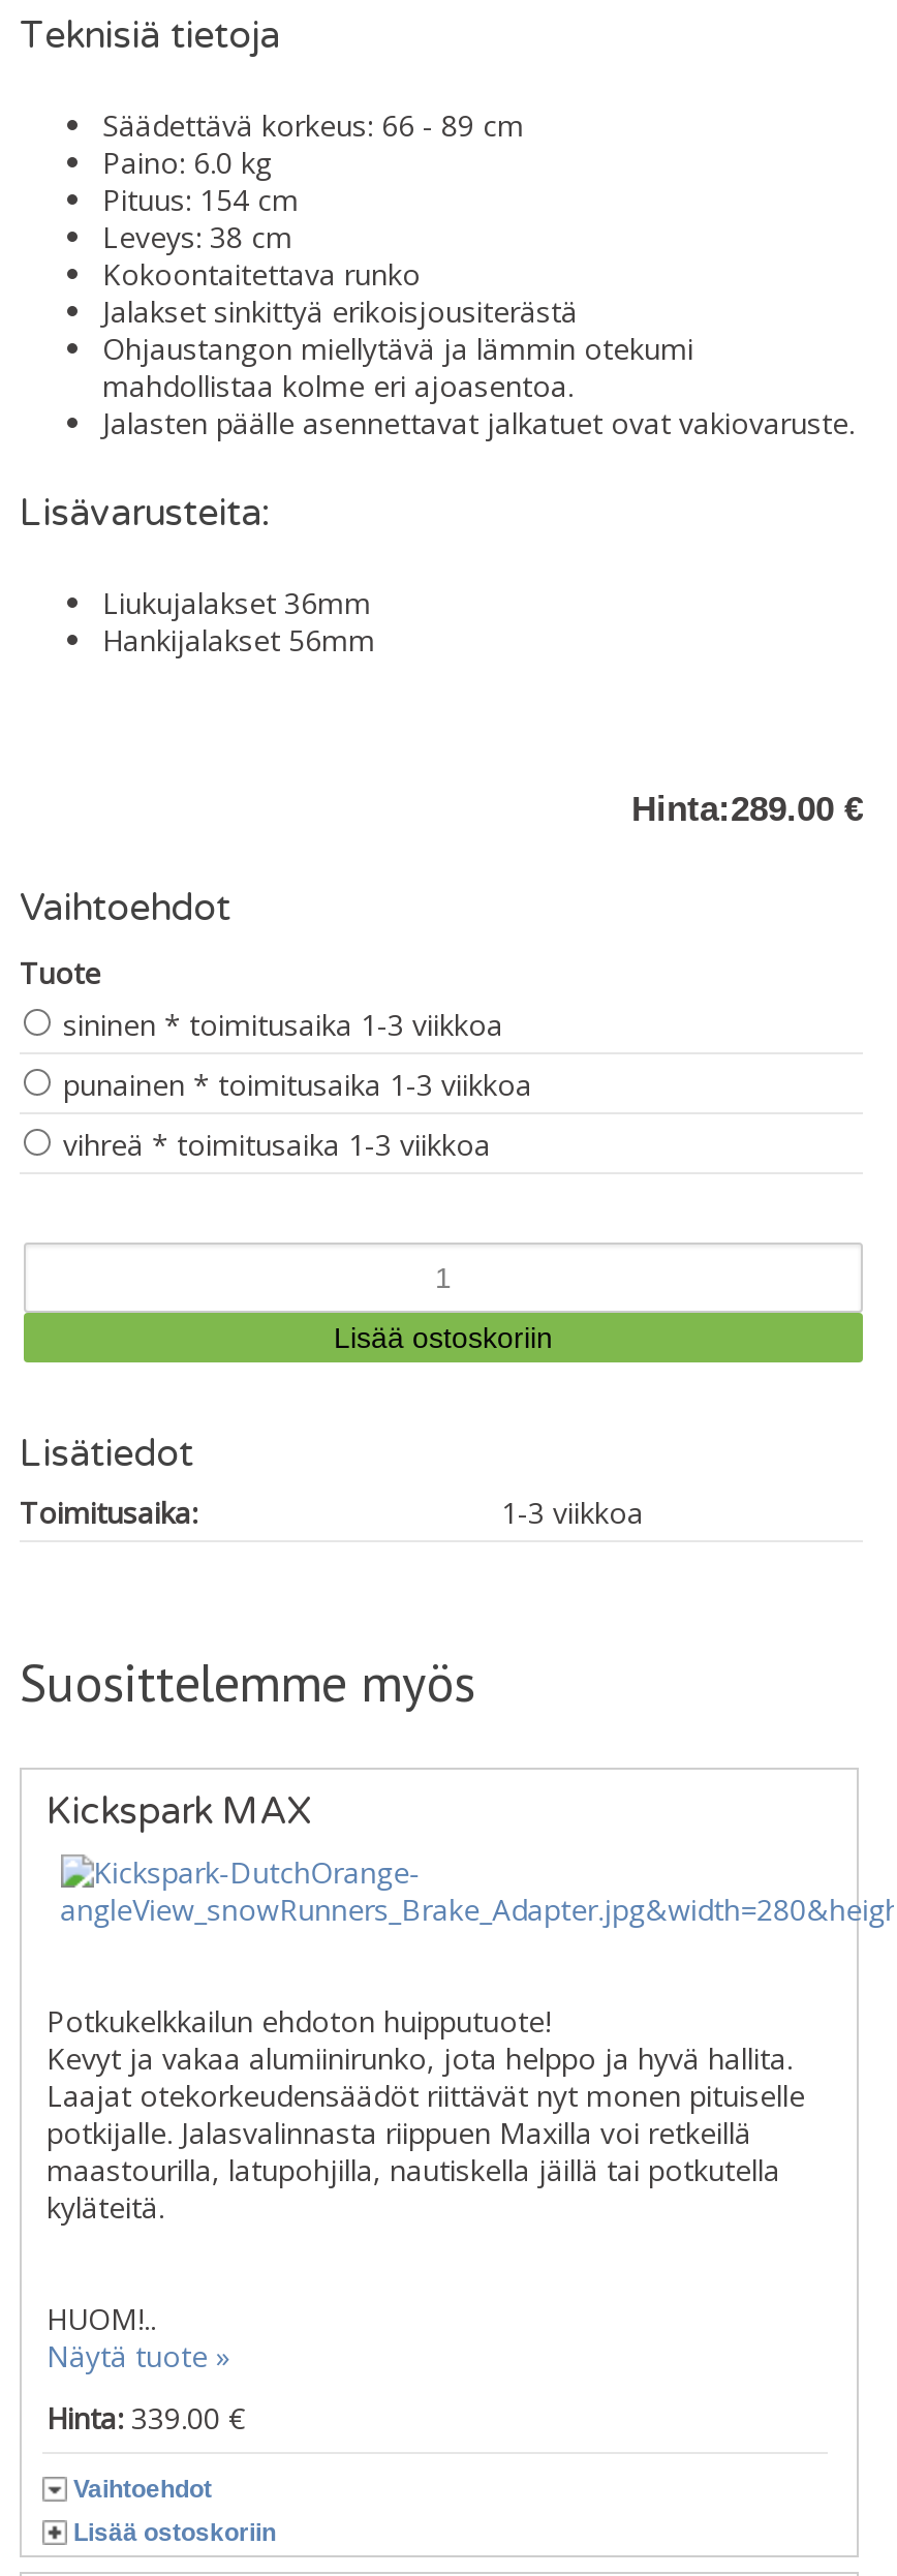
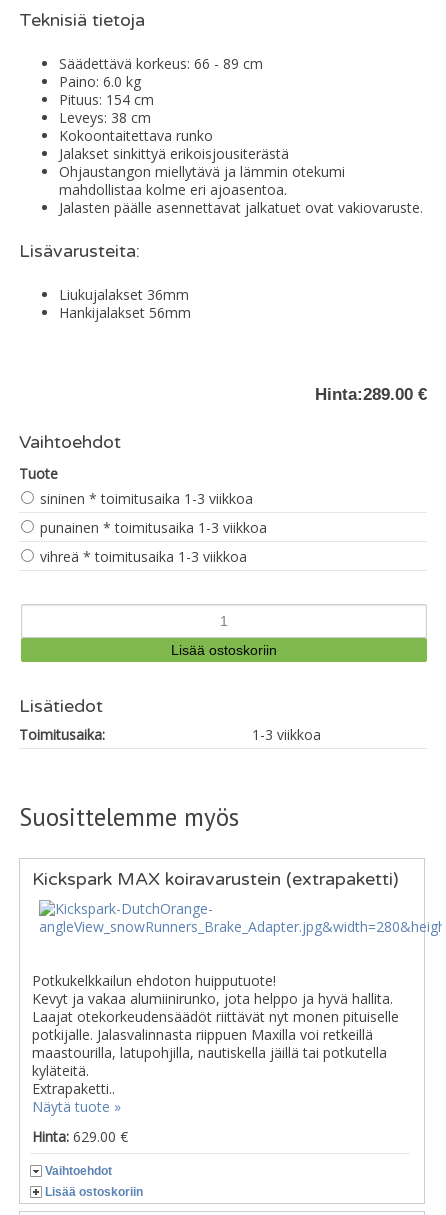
[47,1788,311,1834] Kickspark MAX -> [32,868,399,890] Kickspark MAX koiravarustein (extrapaketti)
[47,2299,156,2338] HUOM!.. -> [32,1079,115,1098] Extrapaketti..
[47,2398,245,2437] Hinta: 339.00 € -> [32,1127,128,1146] Hinta: 629.00 €

